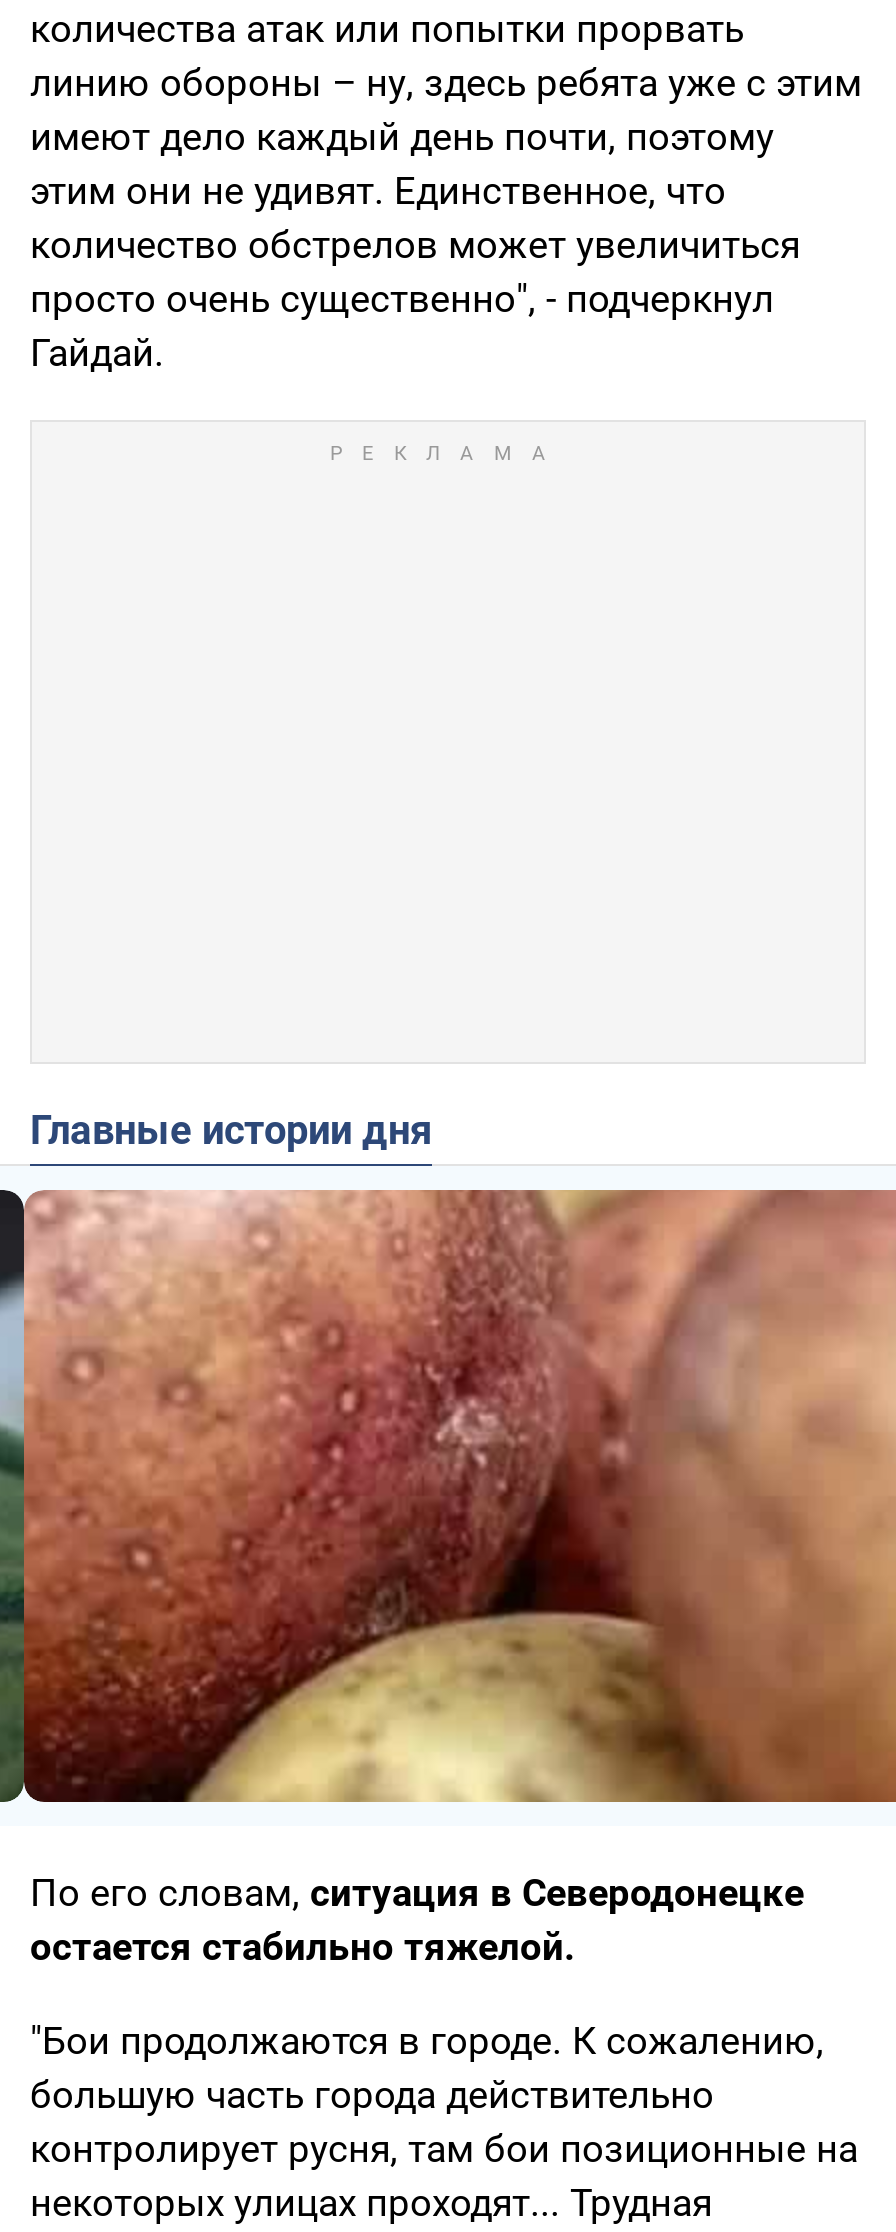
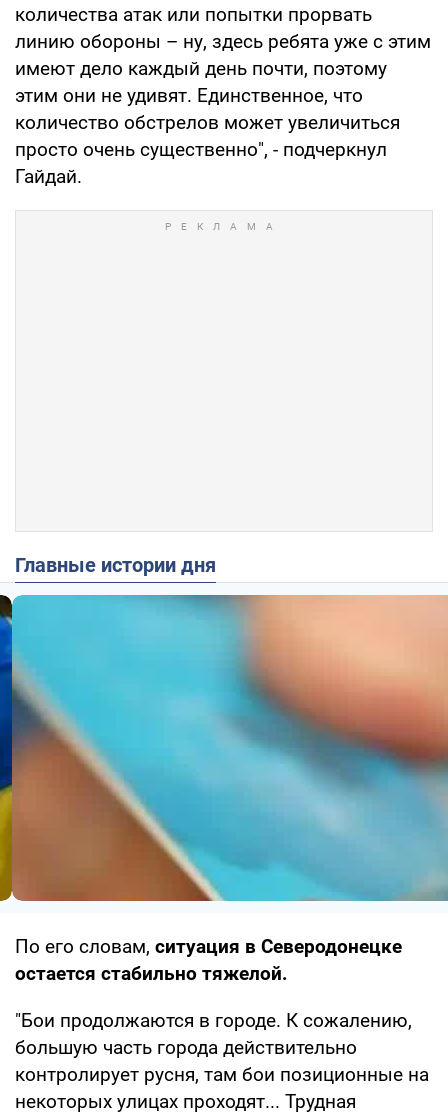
[6,1188,890,1804] [image] -> [3,594,445,902] [image]

